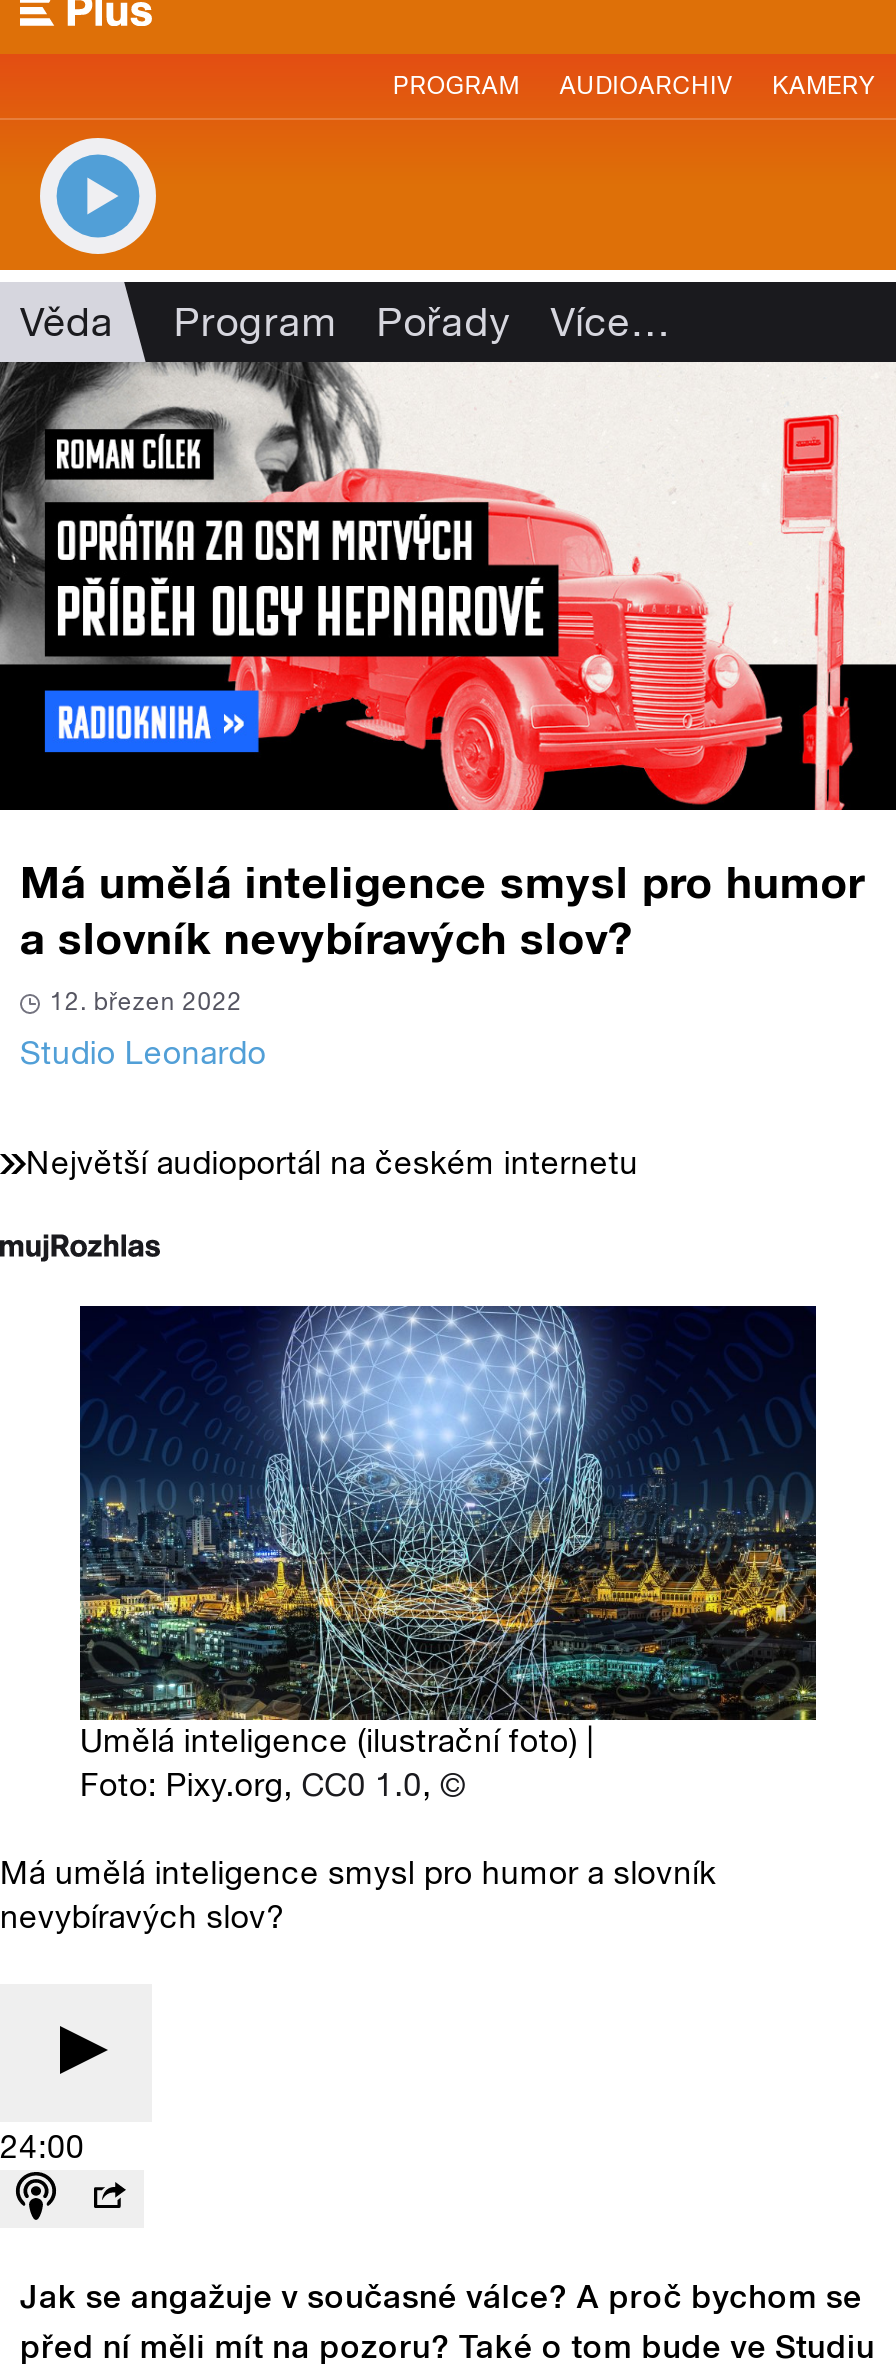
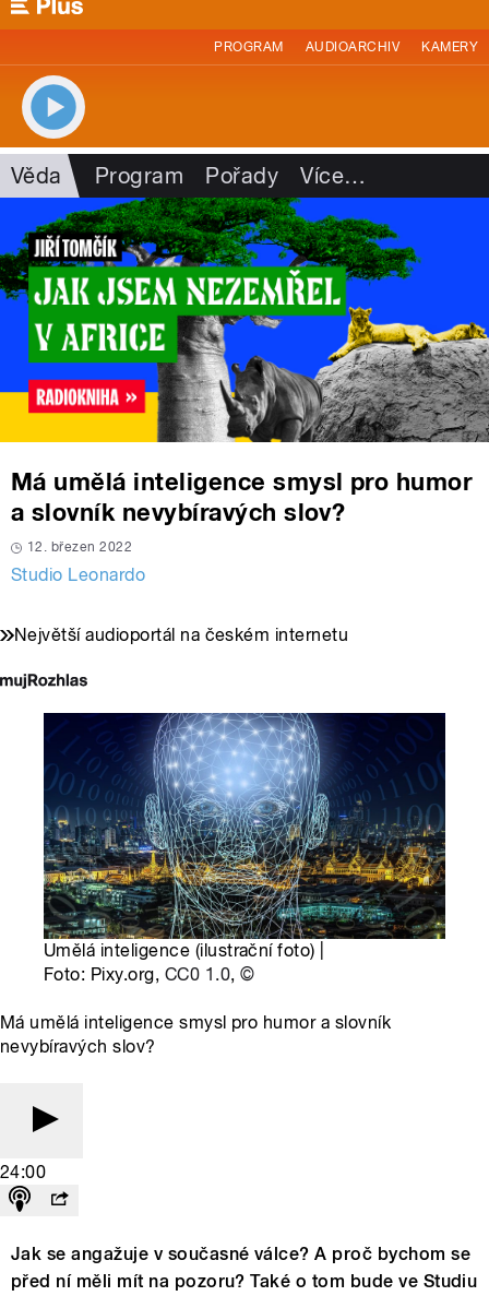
[6,360,890,812] [image] -> [3,197,486,443] [image]

